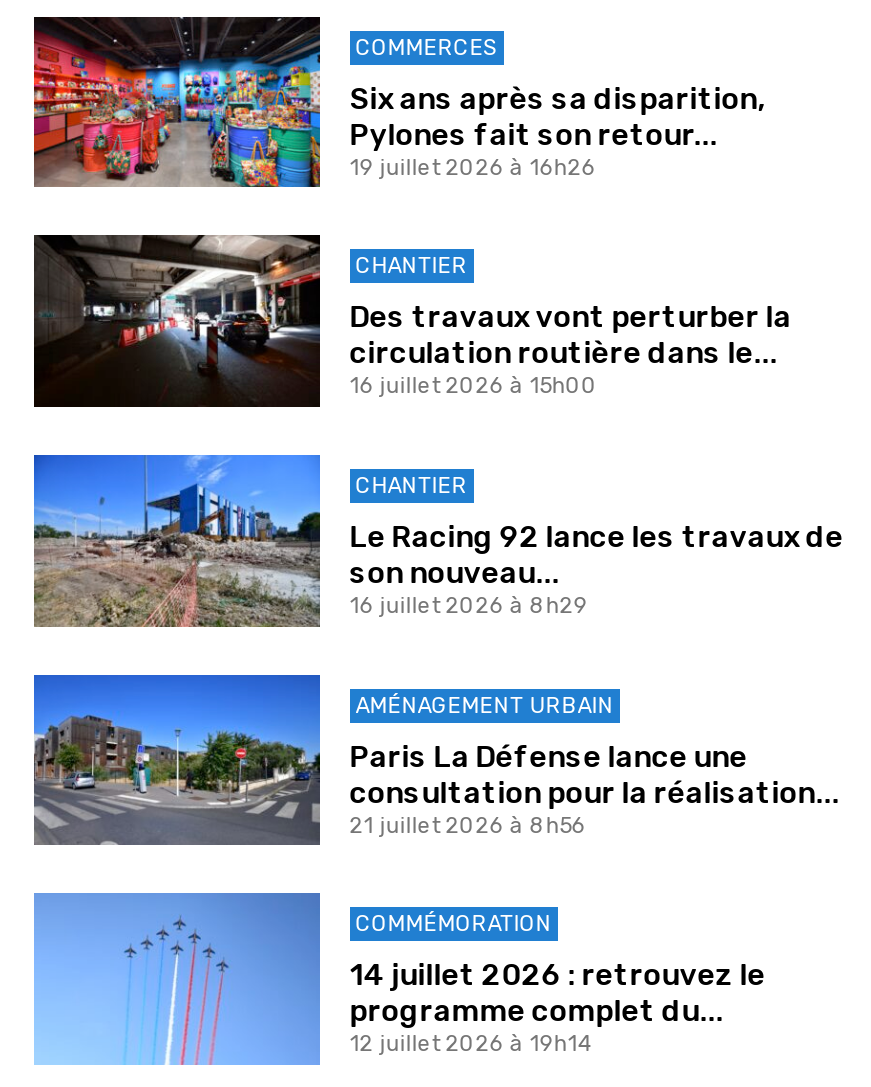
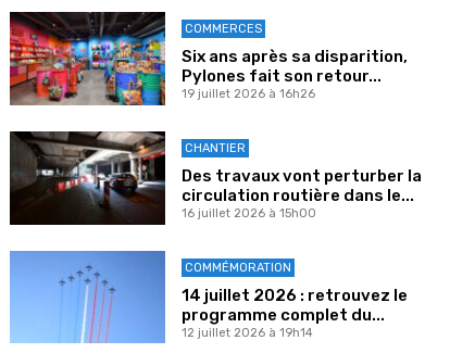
[32,454,844,628] [image] | CHANTIER | Le Racing 92 lance les travaux de | son nouveau... | 16 juillet 2026 à 8h29 -> none
[32,672,840,846] [image] | AMÉNAGEMENT URBAIN | Paris La Défense lance une | consultation pour la réalisation... | 21 juillet 2026 à 8h56 -> none

